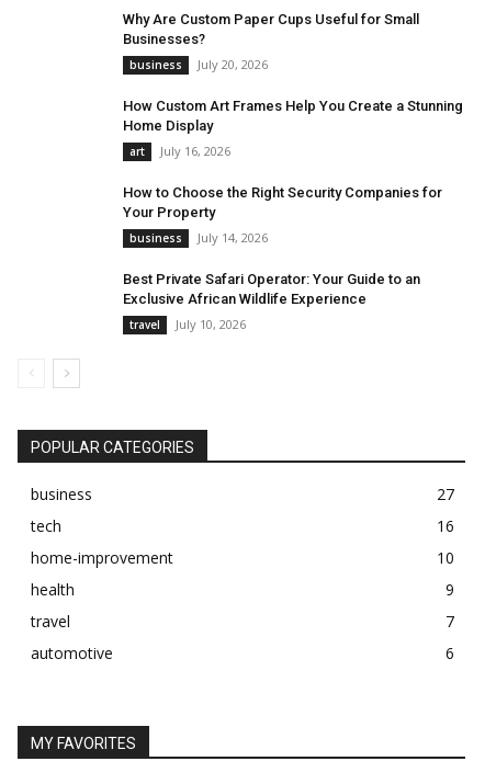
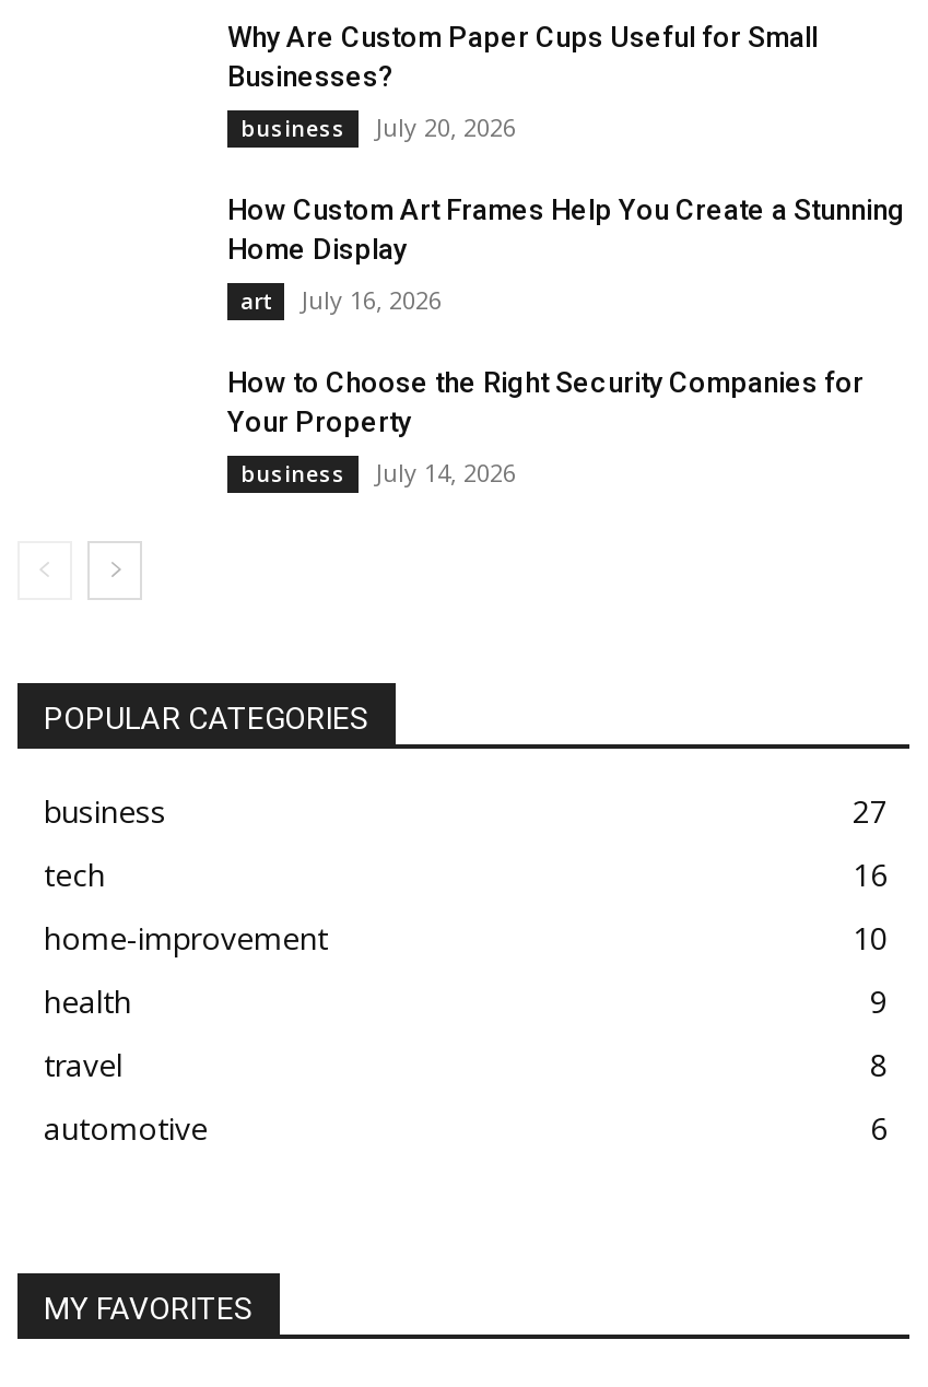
[123,270,420,332] Best Private Safari Operator: Your Guide to an | Exclusive African Wildlife Experience | travel | July 10, 2026 -> none
[445,610,454,631] 7 -> [870,1043,888,1084] 8

